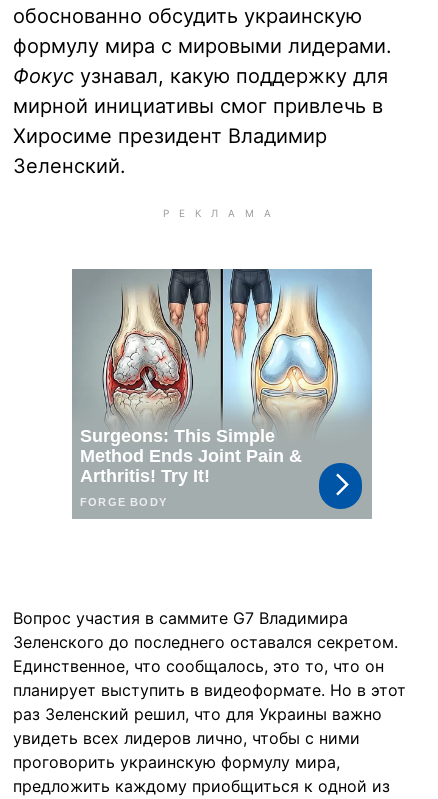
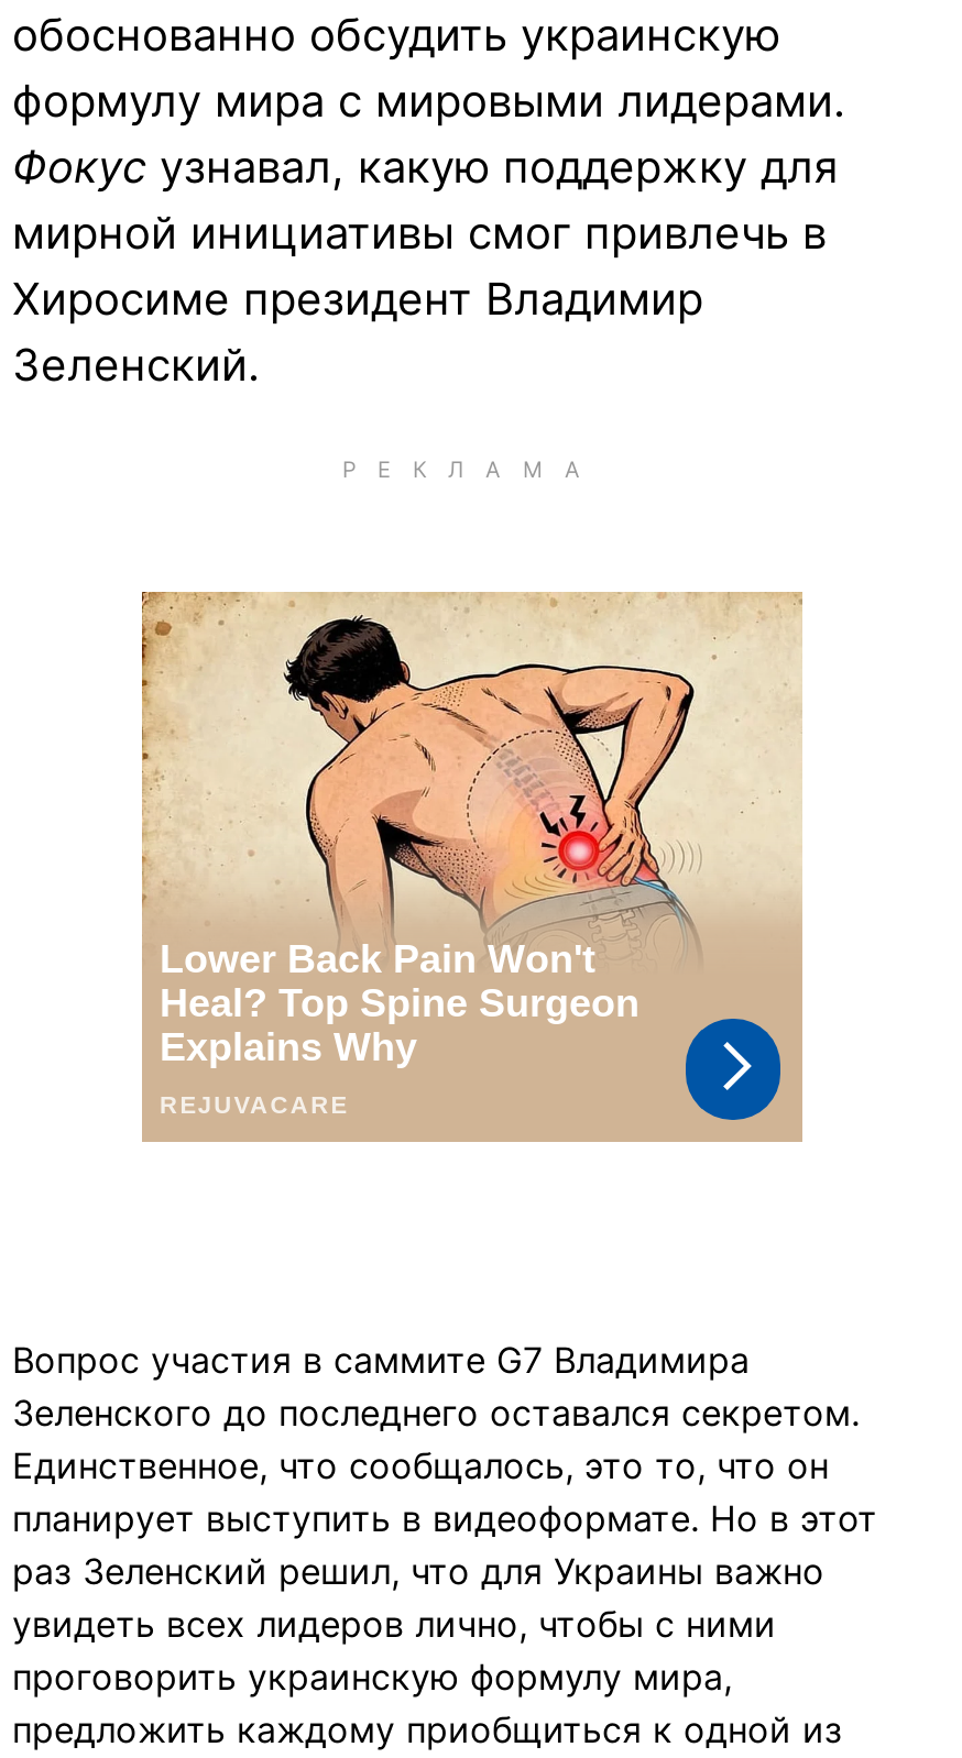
[71,268,373,519] [image] -> [140,590,802,1142] [image]

